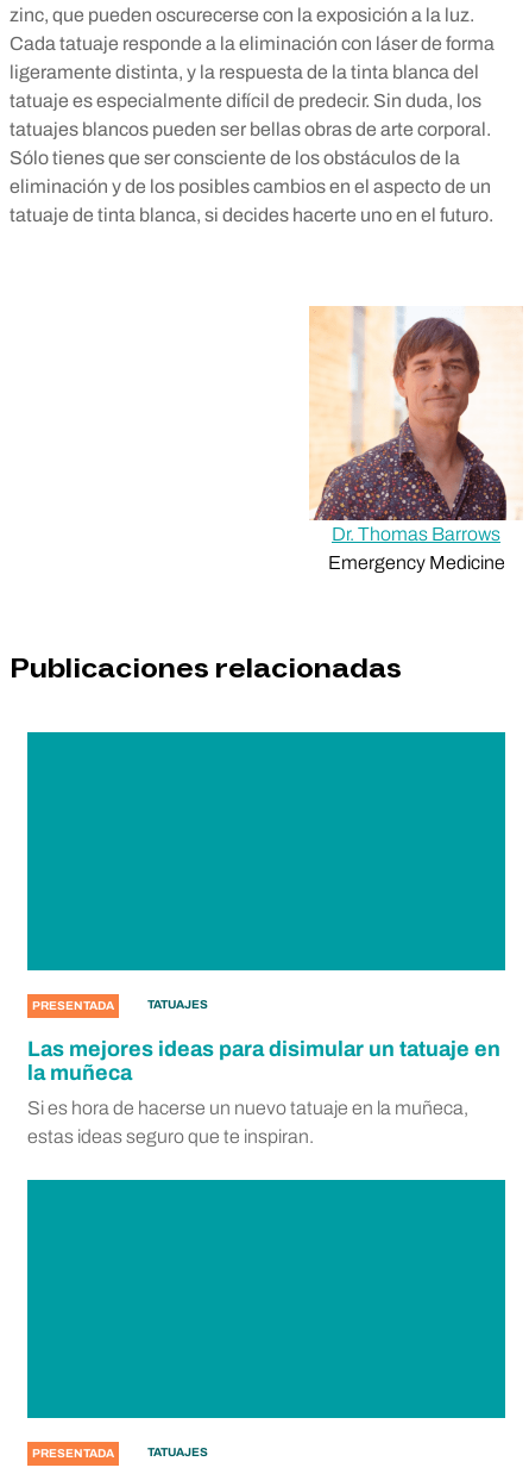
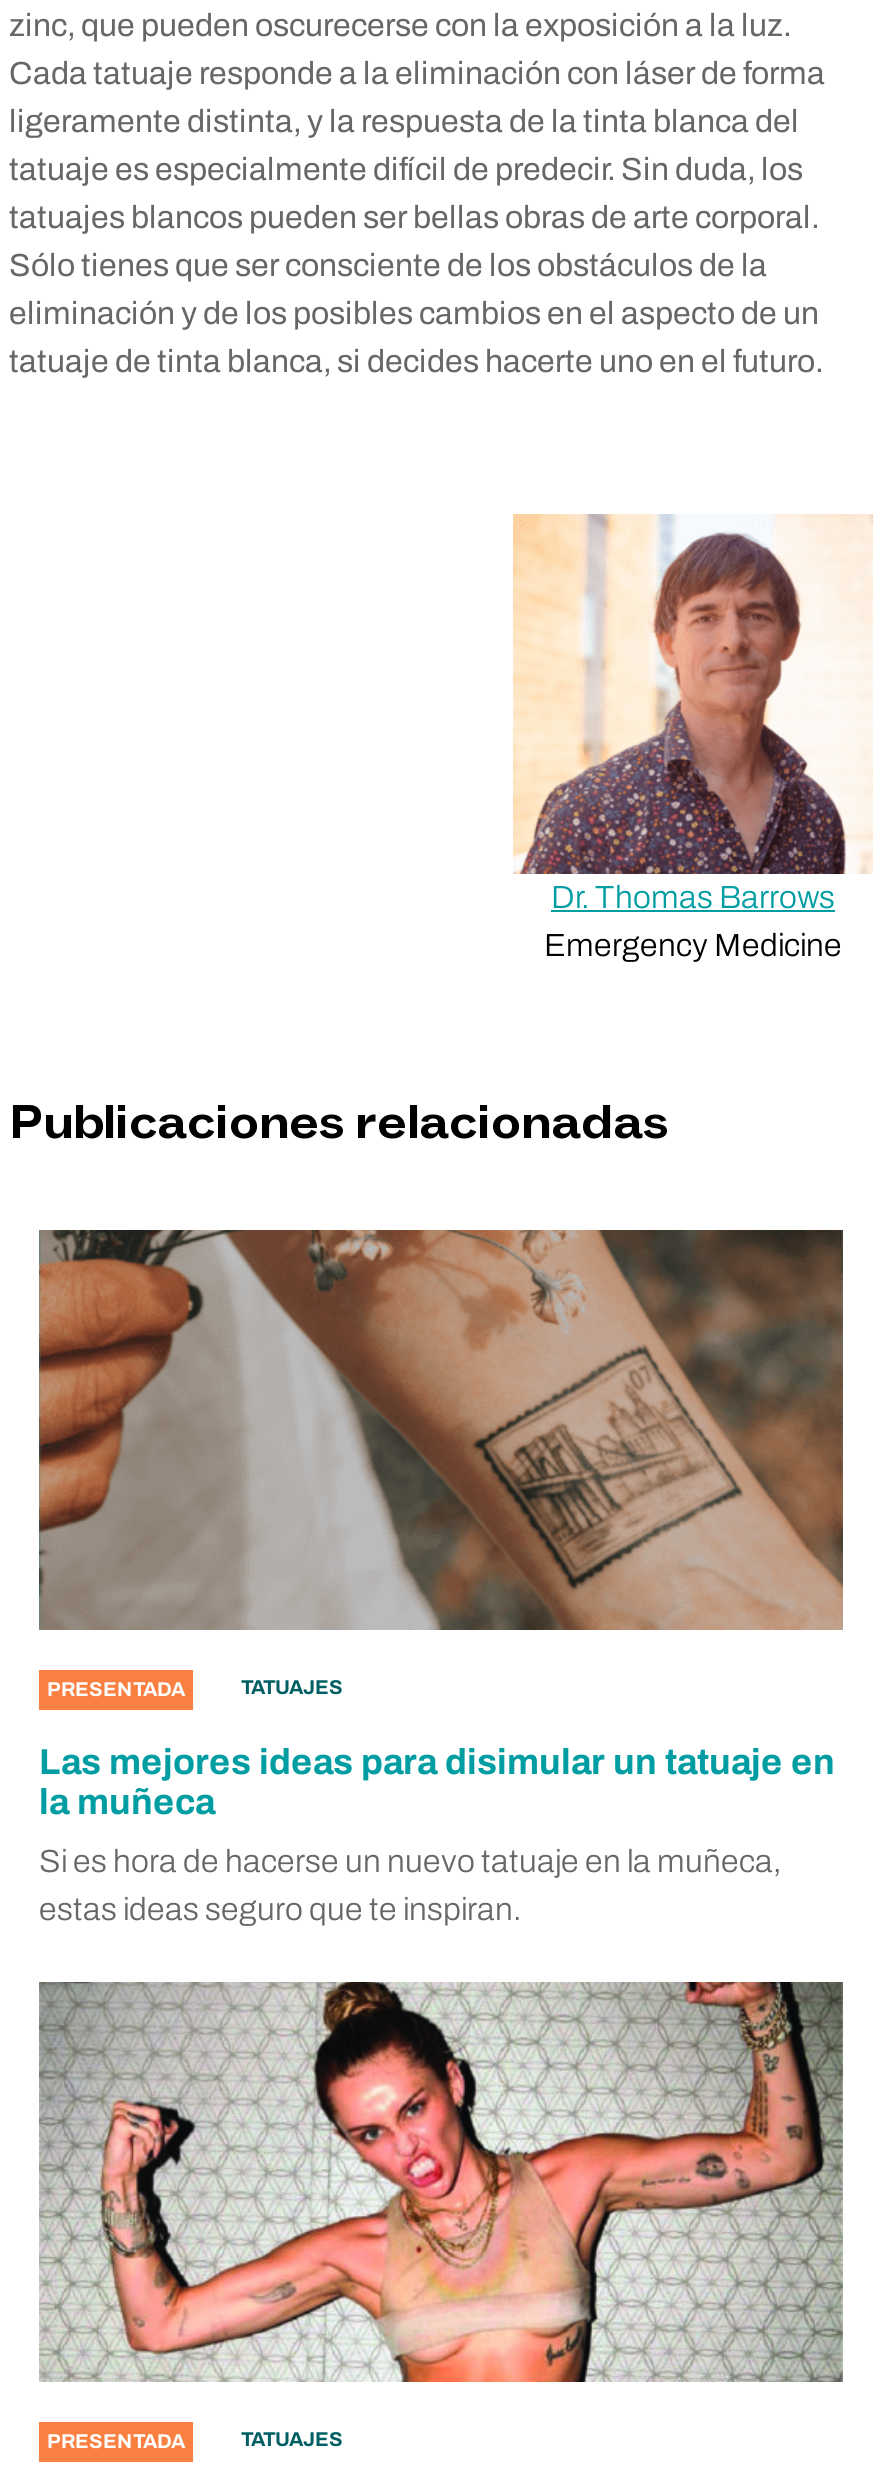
none -> [37,1228,845,1632] [image]
none -> [37,1980,845,2384] [image]

